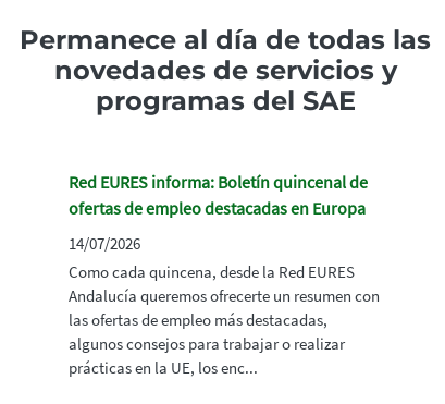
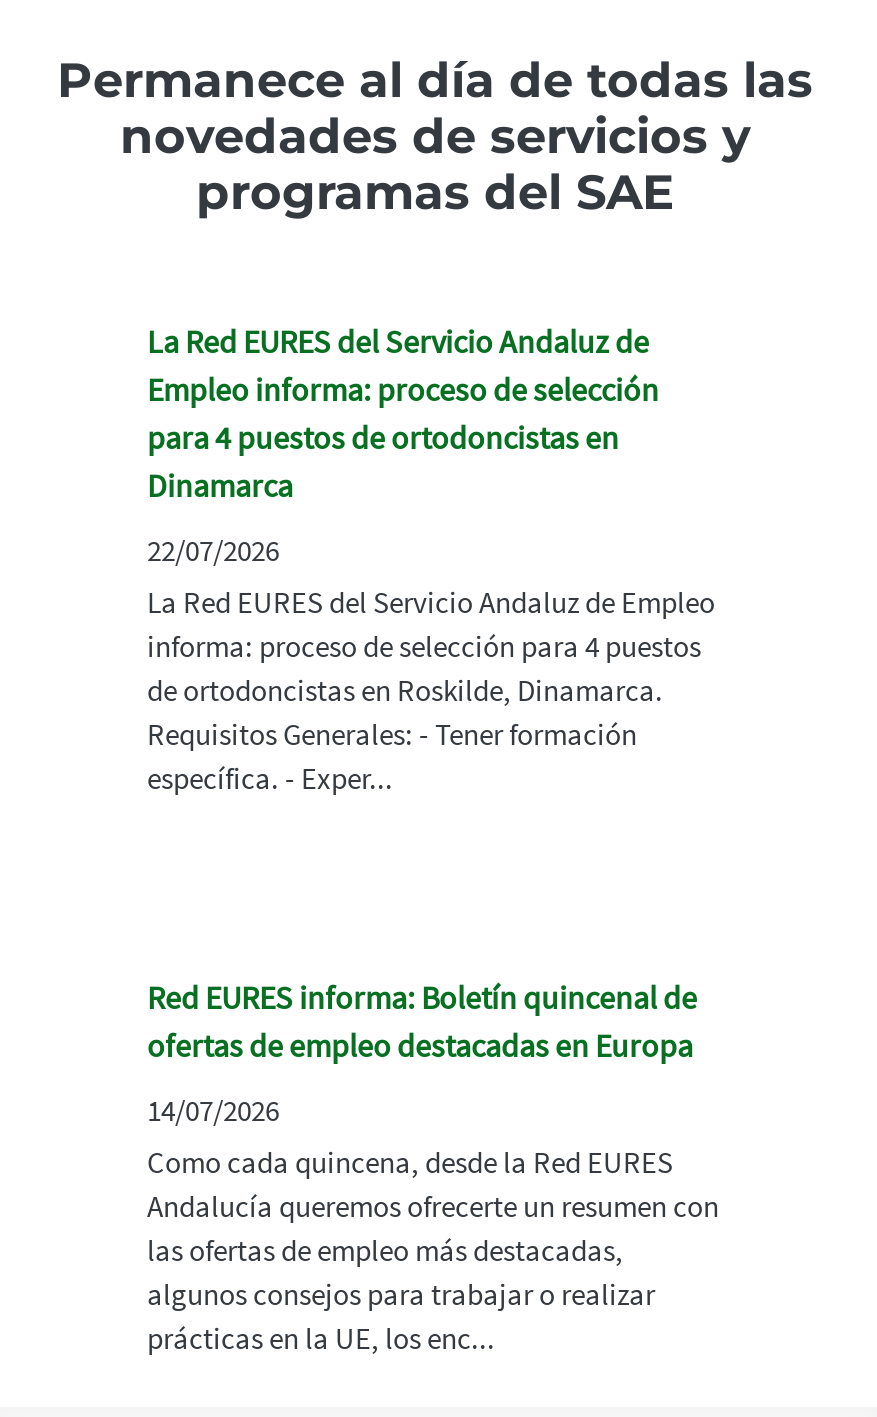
none -> [147,320,715,796] La Red EURES del Servicio Andaluz de | Empleo informa: proceso de selección | para 4 puestos de ortodoncistas en | Dinamarca | 22/07/2026 | La Red EURES del Servicio Andaluz de Empleo | informa: proceso de selección para 4 puestos | de ortodoncistas en Roskilde, Dinamarca. | Requisitos Generales: - Tener formación | específica. - Exper...

